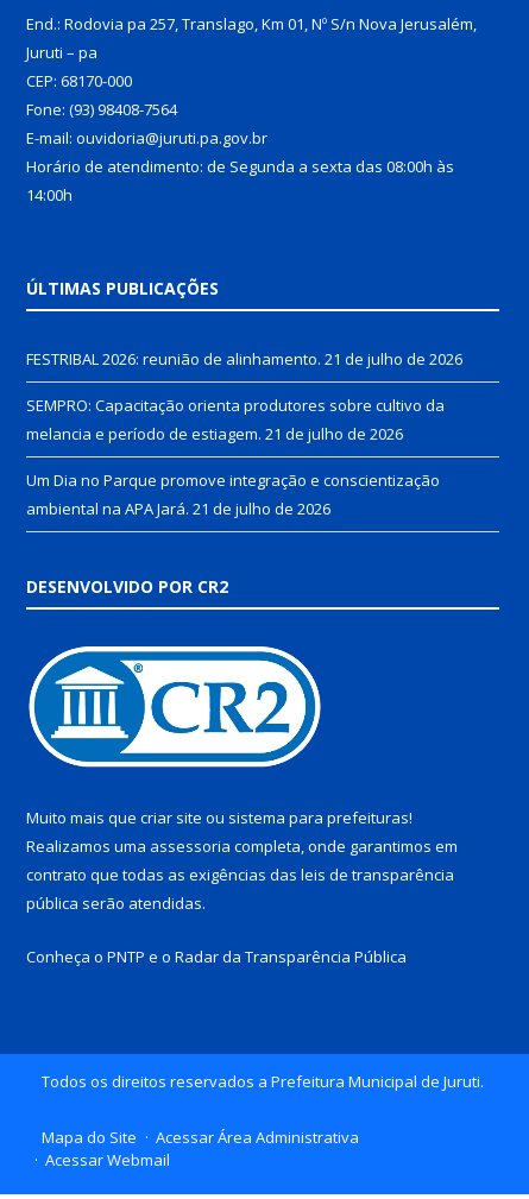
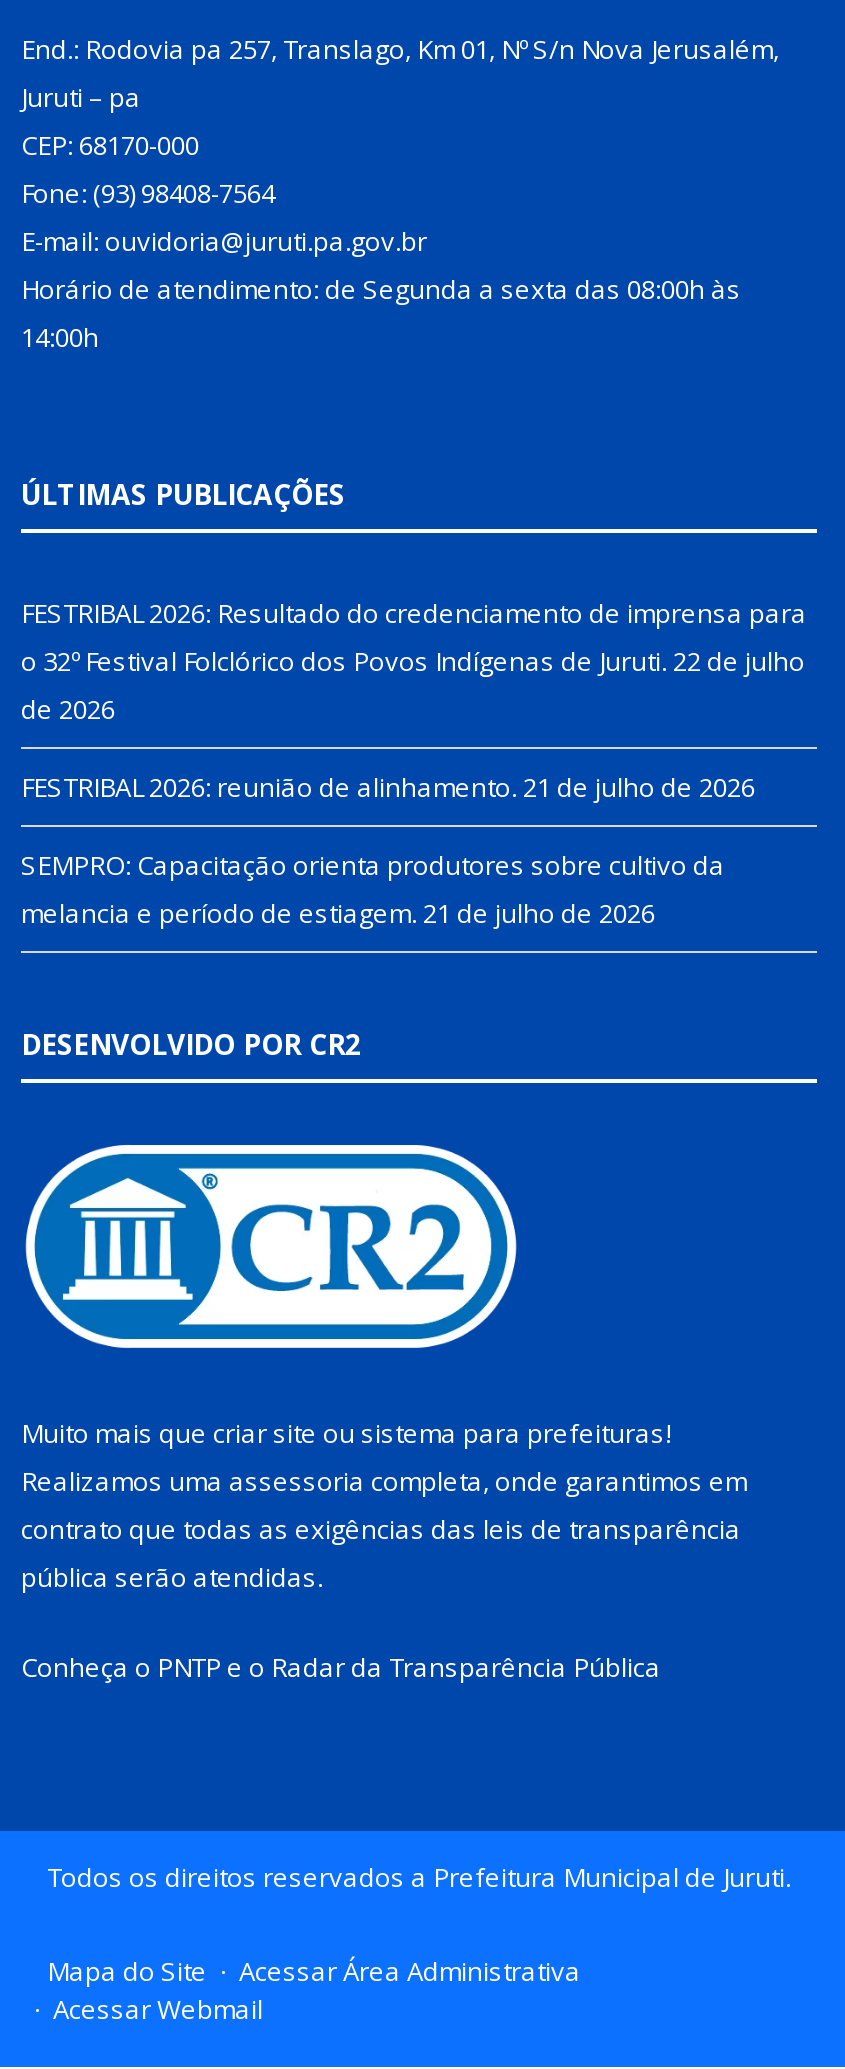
none -> [21,596,807,728] FESTRIBAL 2026: Resultado do credenciamento de imprensa para | o 32º Festival Folclórico dos Povos Indígenas de Juruti. 22 de julho | de 2026
moved [26,348,462,444] -> [21,770,755,932]: FESTRIBAL 2026: reunião de alinhamento. 21 de julho de 2026 | SEMPRO: Capacitação orienta produtores sobre cultivo da | melancia e período de estiagem. 21 de julho de 2026
[26,469,440,519] Um Dia no Parque promove integração e conscientização | ambiental na APA Jará. 21 de julho de 2026 -> none

